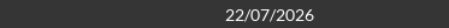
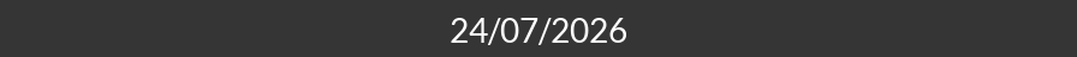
[225,5,314,24] 22/07/2026 -> [450,9,627,50] 24/07/2026

